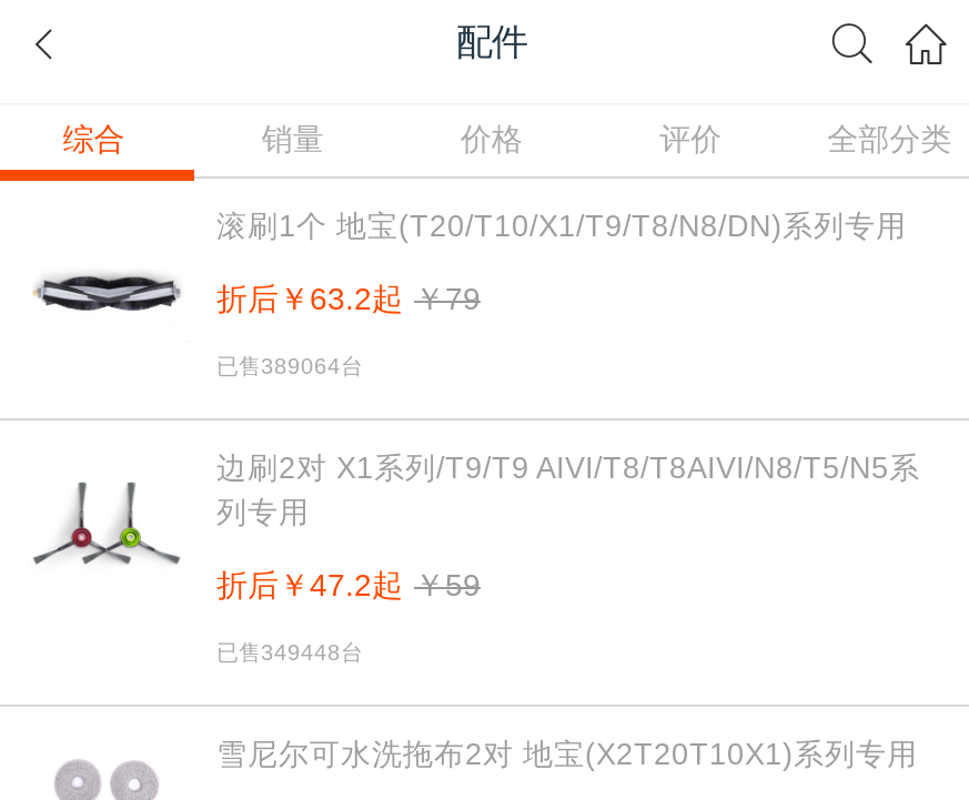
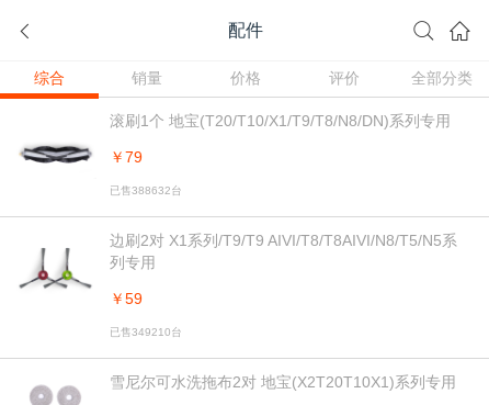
[216,282,481,315] 折后￥63.2起 ￥79 -> [110,149,143,165] ￥79
[216,354,363,378] 已售389064台 -> [110,184,182,196] 已售388632台
[216,568,481,601] 折后￥47.2起 ￥59 -> [110,290,143,307] ￥59
[216,640,363,665] 已售349448台 -> [110,326,182,338] 已售349210台

